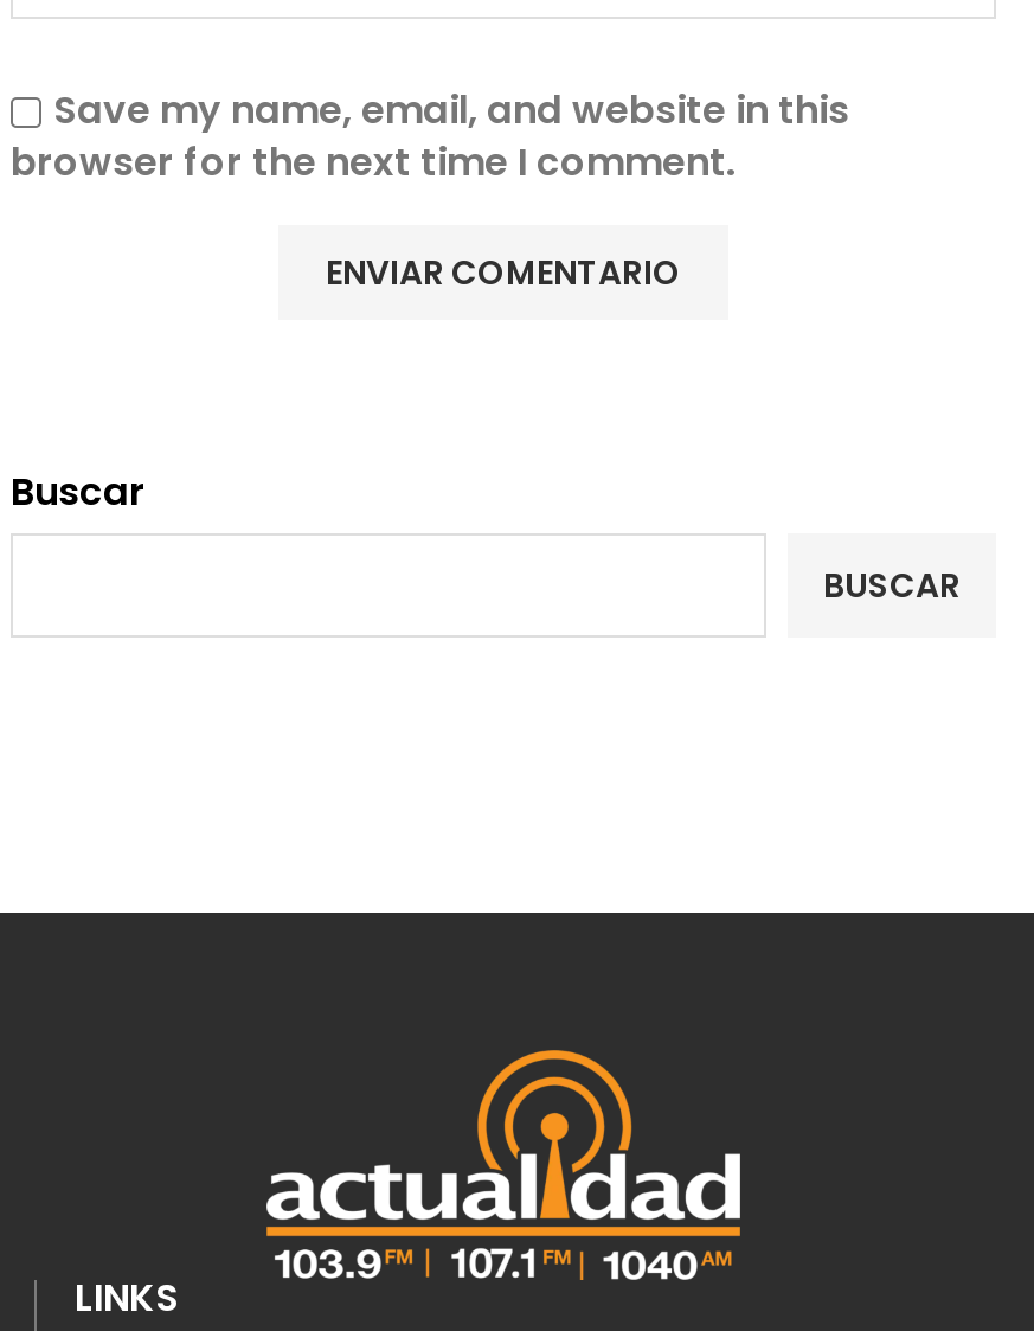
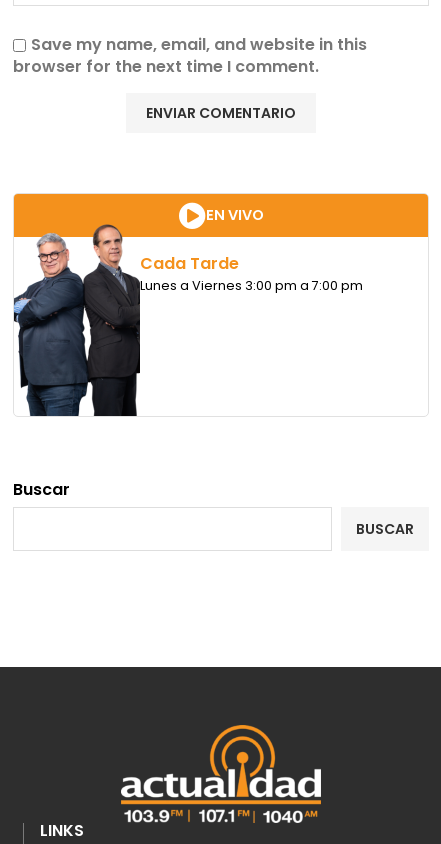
none -> [13,193,429,417] [image] | EN VIVO | Cada Tarde | Lunes a Viernes 3:00 pm a 7:00 pm

